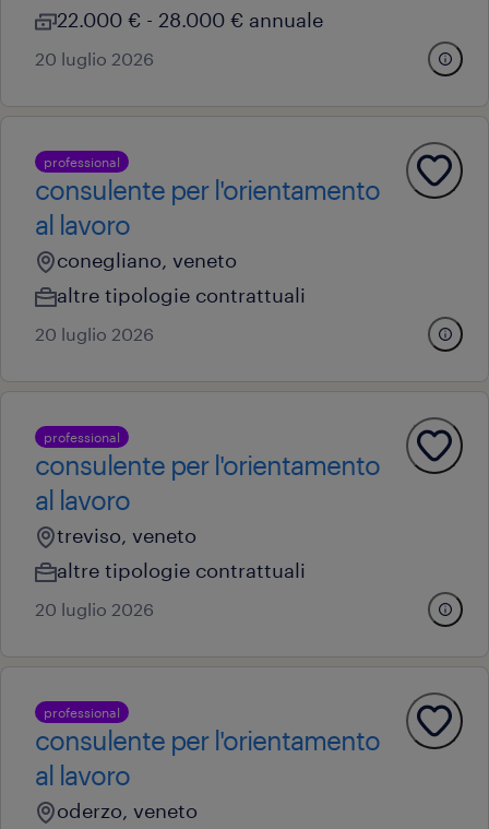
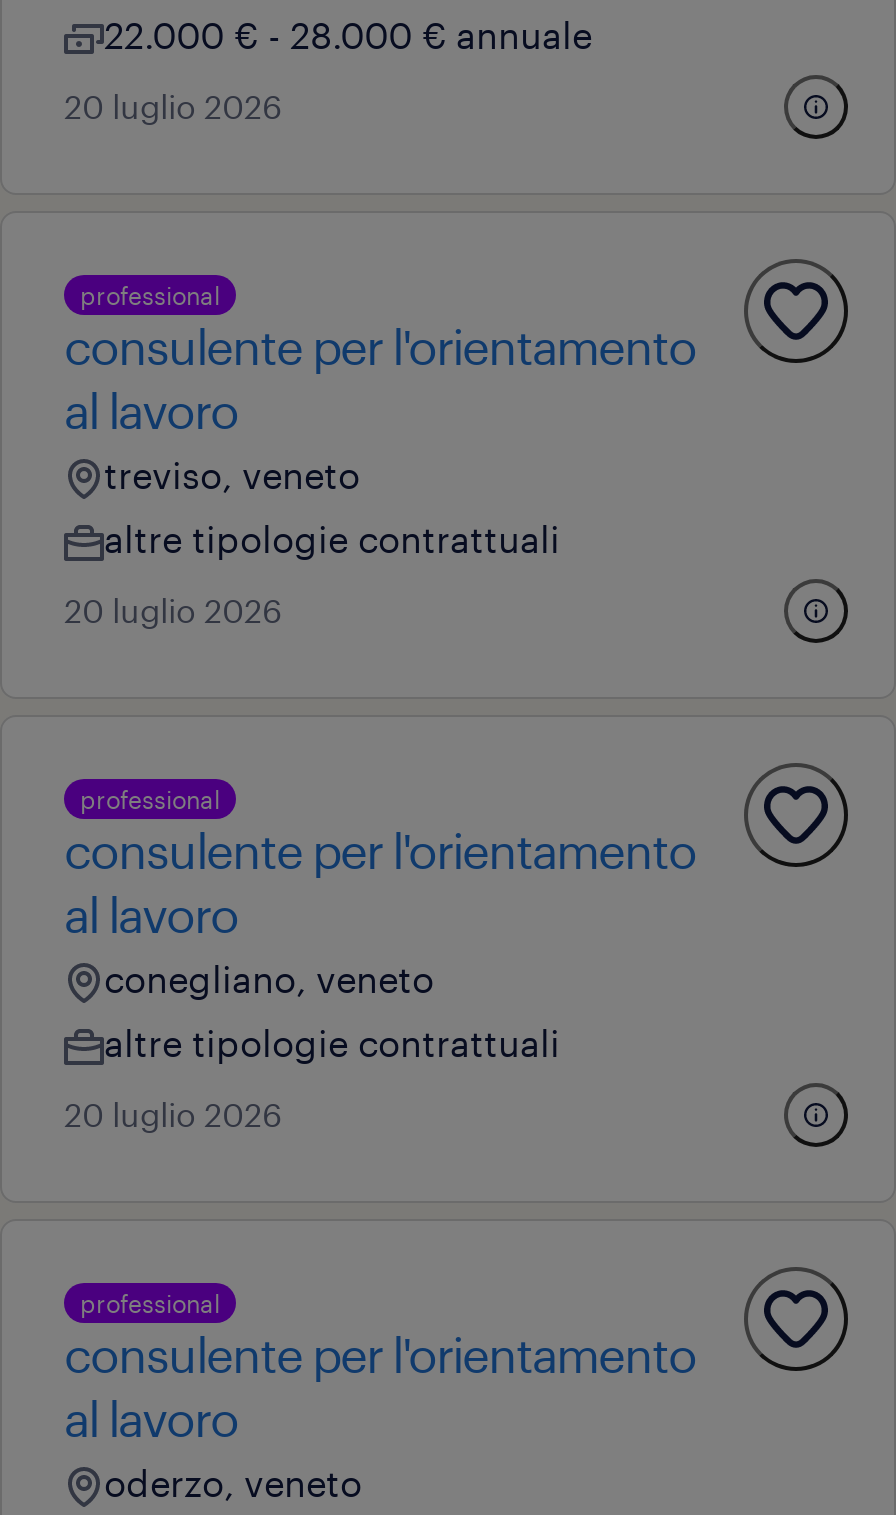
moved [57,248,237,272] -> [104,957,434,1001]: conegliano, veneto
moved [57,523,196,547] -> [104,453,360,497]: treviso, veneto

